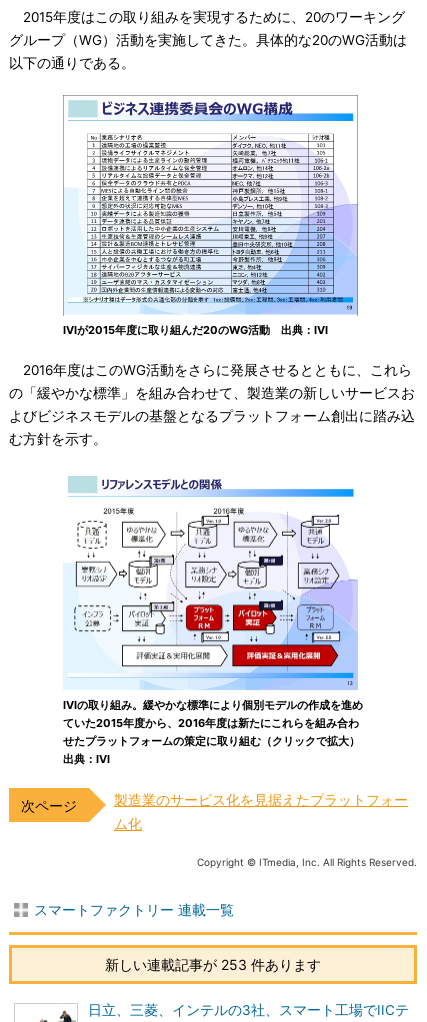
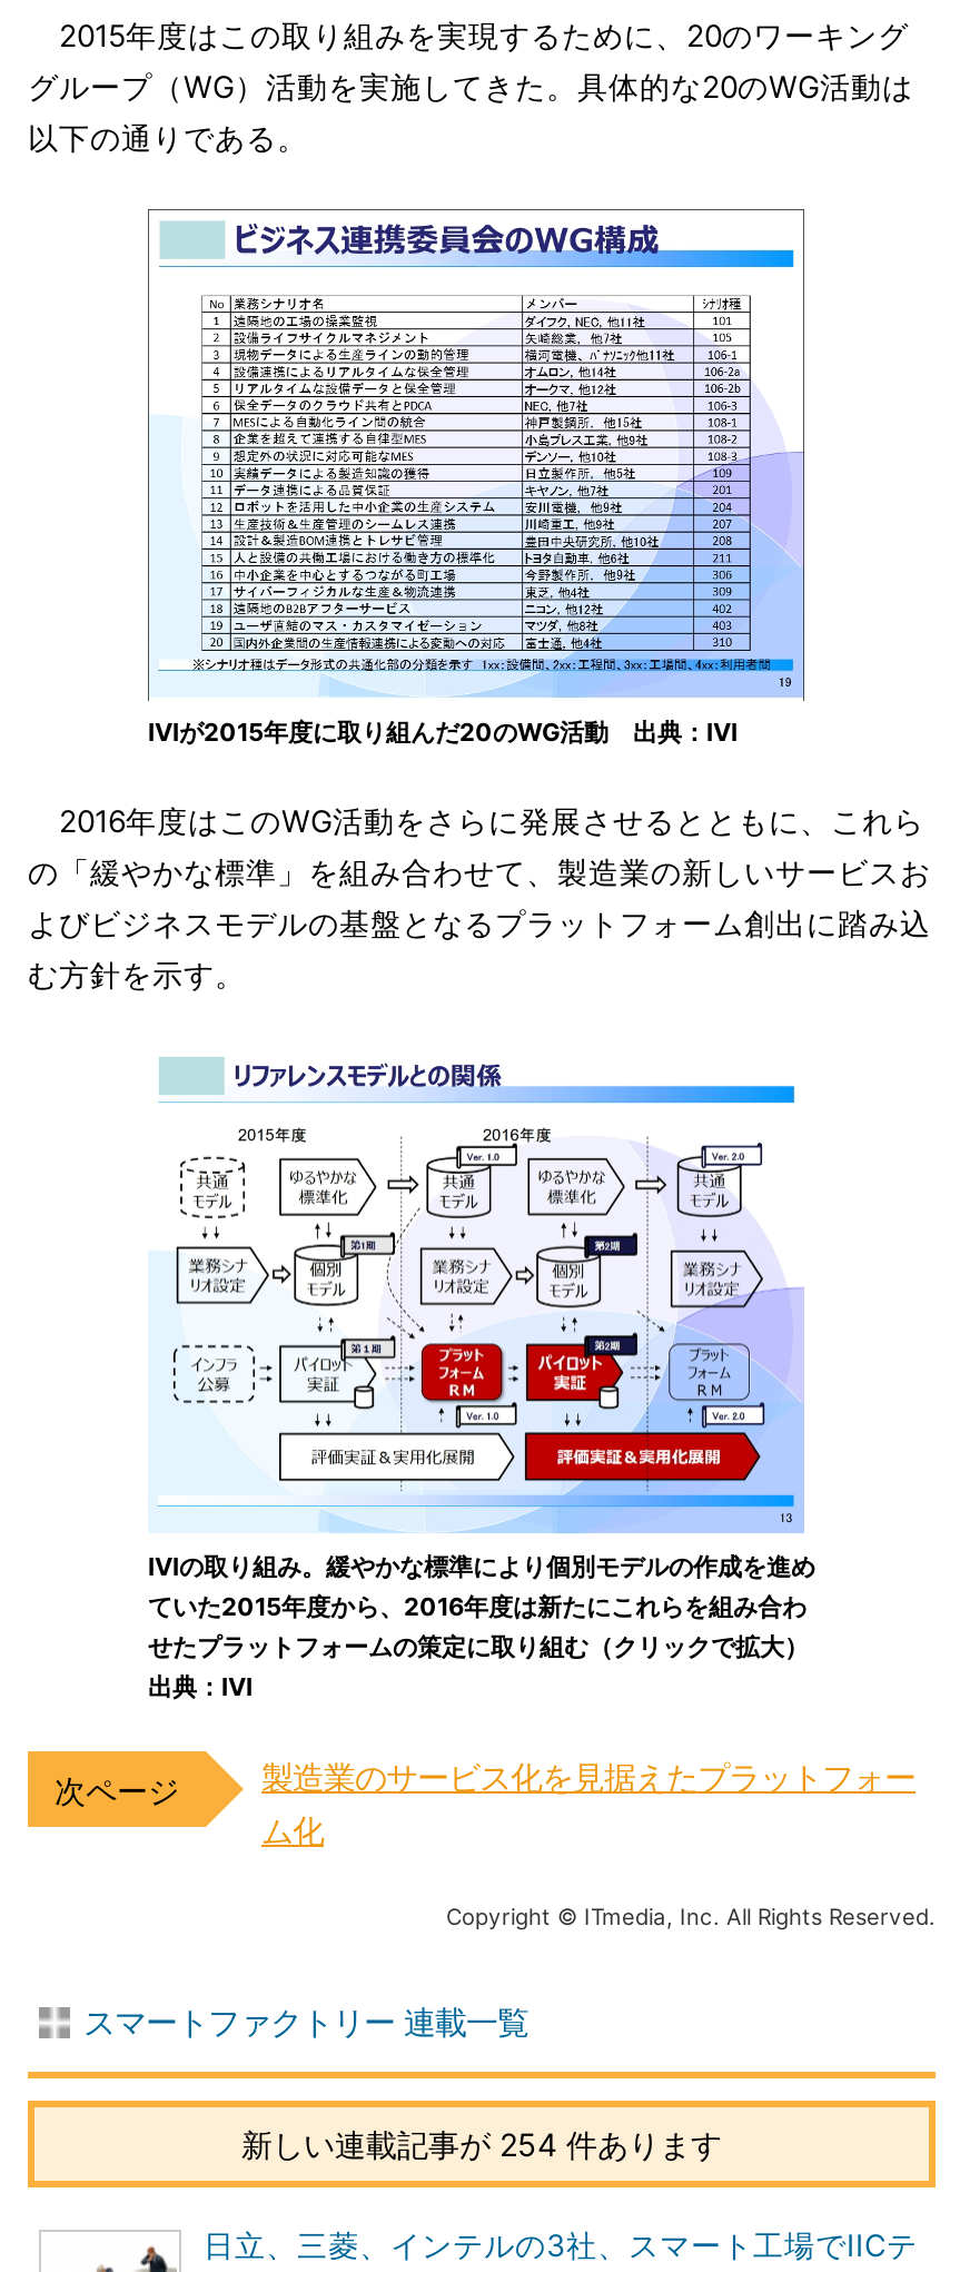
[105,956,321,973] 新しい連載記事が 253 件あります -> [241,2125,722,2163] 新しい連載記事が 254 件あります

